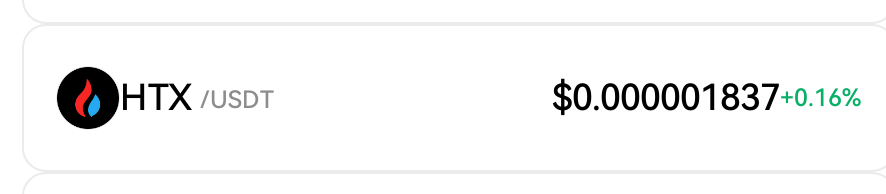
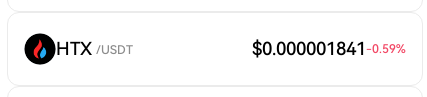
[552,76,862,118] $0.000001837+0.16% -> [252,38,406,59] $0.000001841 -0.59%

